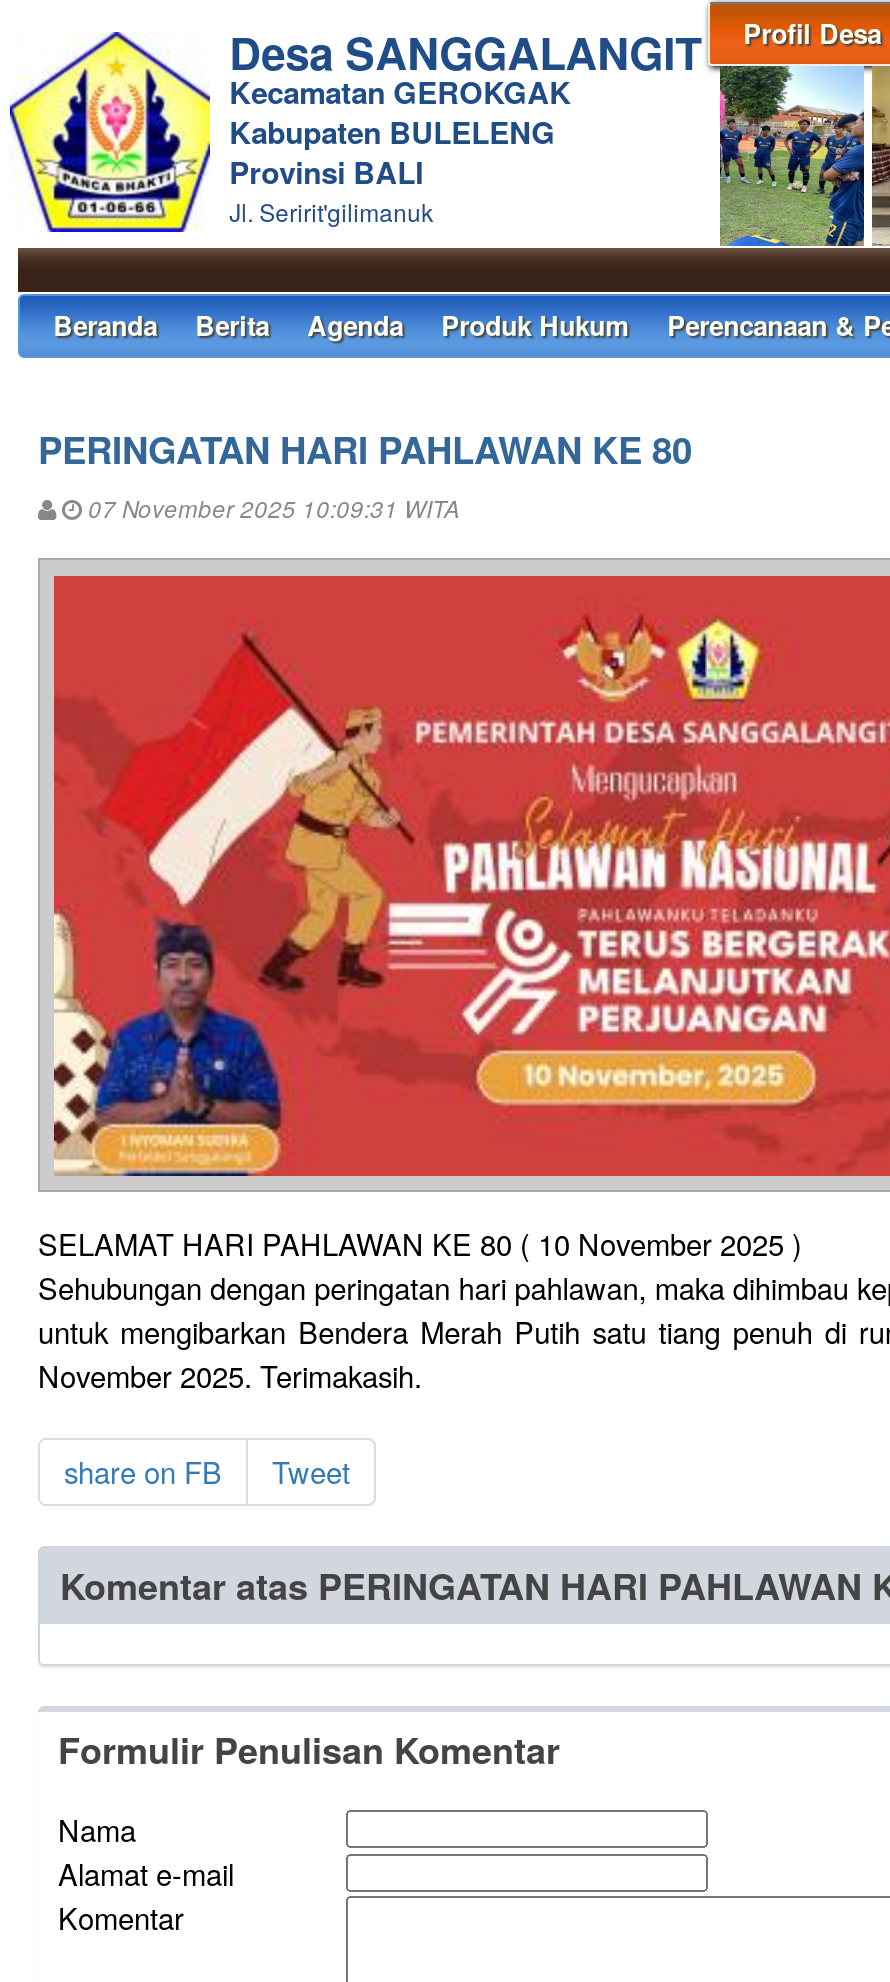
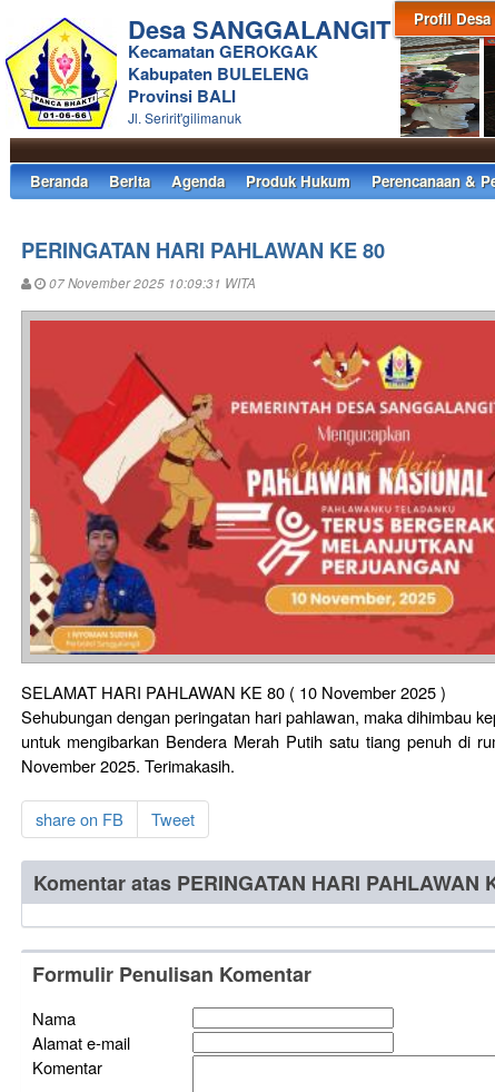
[718,64,884,248] [image] -> [399,36,492,138] [image]

